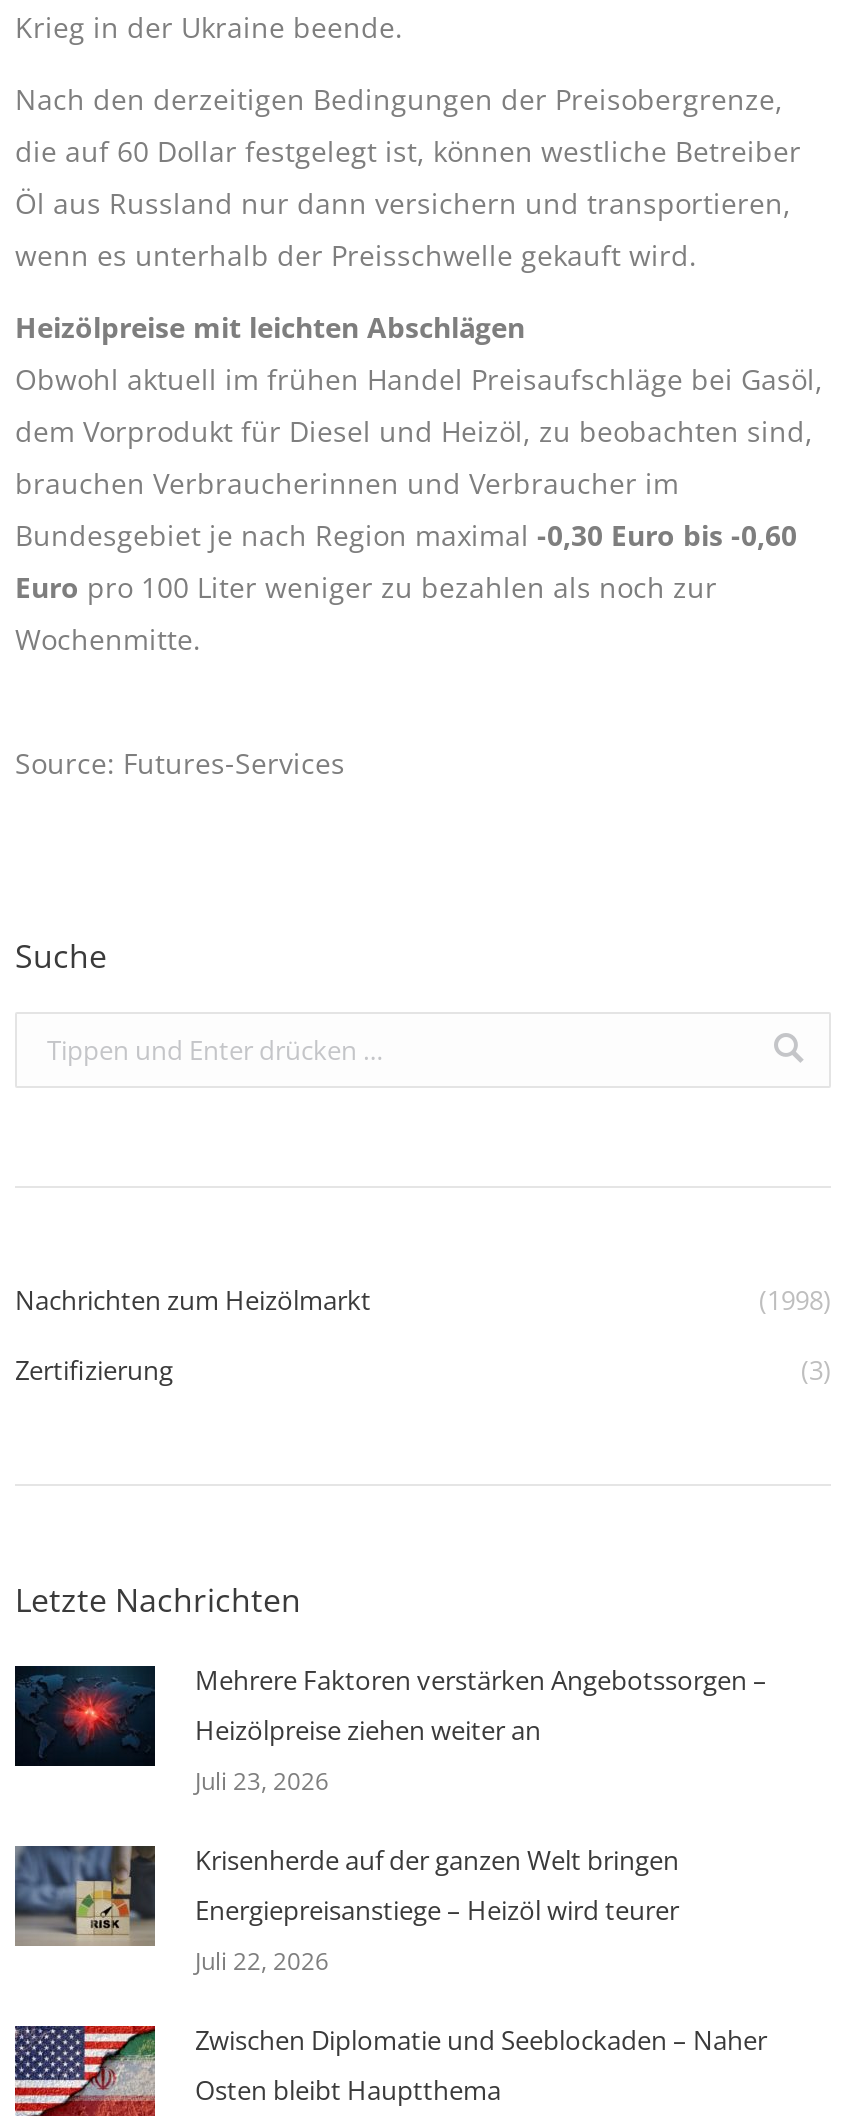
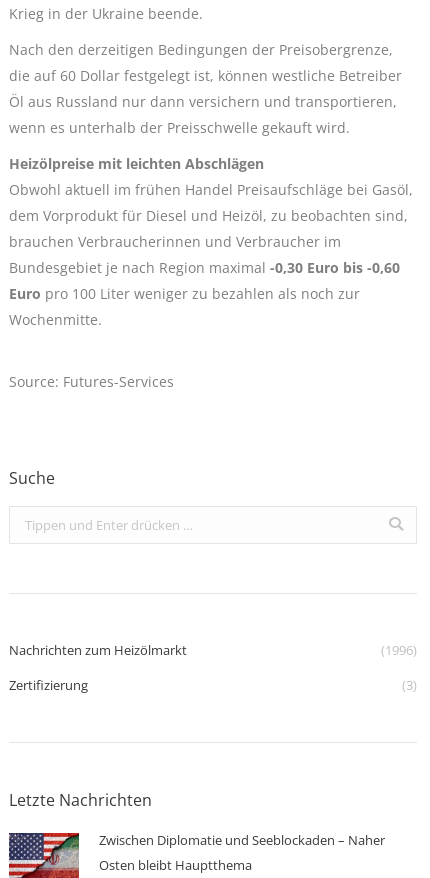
[759,1282,831,1318] (1998) -> [381,641,417,659] (1996)
[13,1662,767,1978] [image] | Mehrere Faktoren verstärken Angebotssorgen – | Heizölpreise ziehen weiter an | Juli 23, 2026 | Krisenherde auf der ganzen Welt bringen | Energiepreisanstiege – Heizöl wird teurer | Juli 22, 2026 -> none
[13,1844,157,1948] [image] -> none

